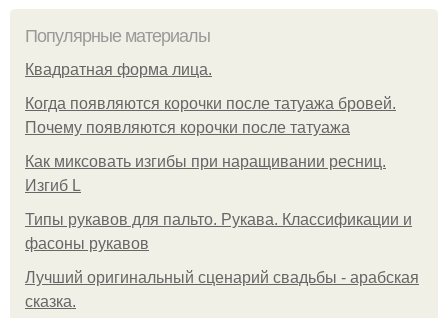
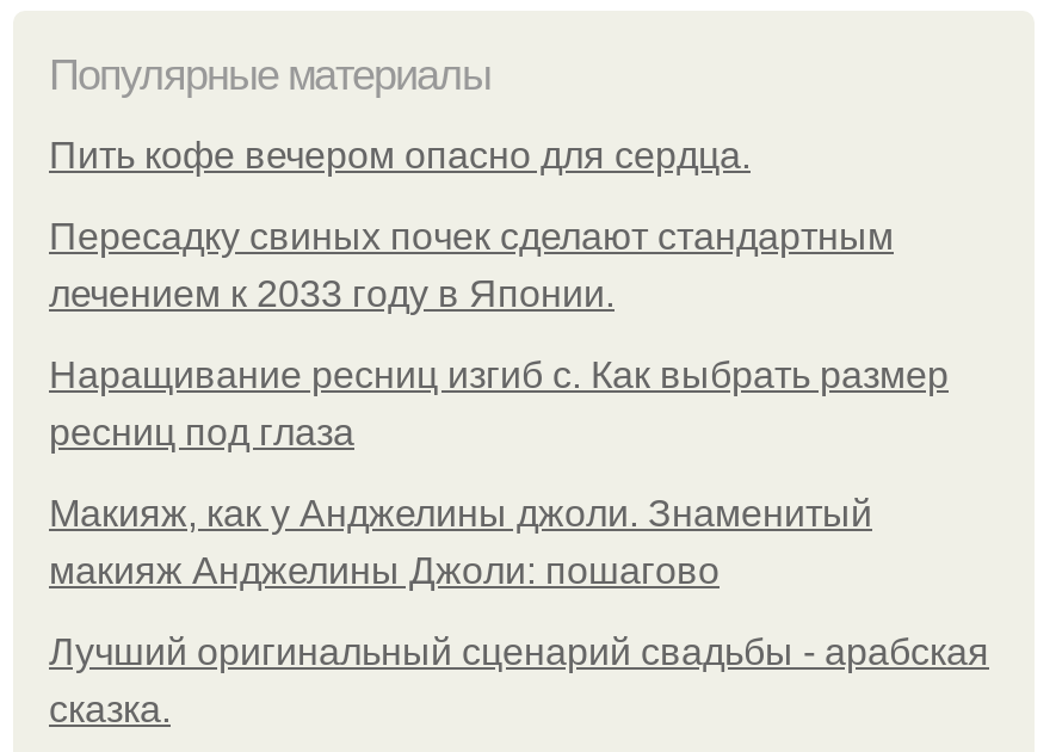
[25,61,212,78] Квадратная форма лица. -> [49,134,751,175] Пить кофе вечером опасно для сердца.
[25,95,396,136] Когда появляются корочки после татуажа бровей. | Почему появляются корочки после татуажа -> [49,215,894,313] Пересадку свиных почек сделают стандартным | лечением к 2033 году в Японии.
[25,153,386,194] Как миксовать изгибы при наращивании ресниц. | Изгиб L -> [49,354,949,451] Наращивание ресниц изгиб c. Как выбрать размер | ресниц под глаза
[25,211,412,252] Типы рукавов для пальто. Рукава. Классификации и | фасоны рукавов -> [49,492,872,590] Макияж, как у Анджелины джоли. Знаменитый | макияж Анджелины Джоли: пошагово

